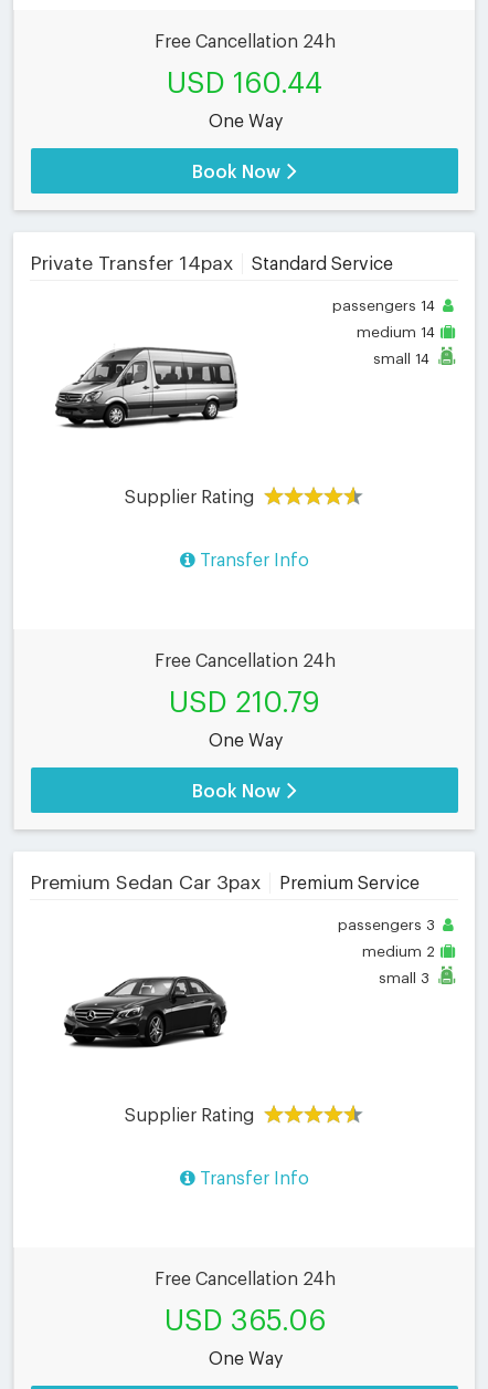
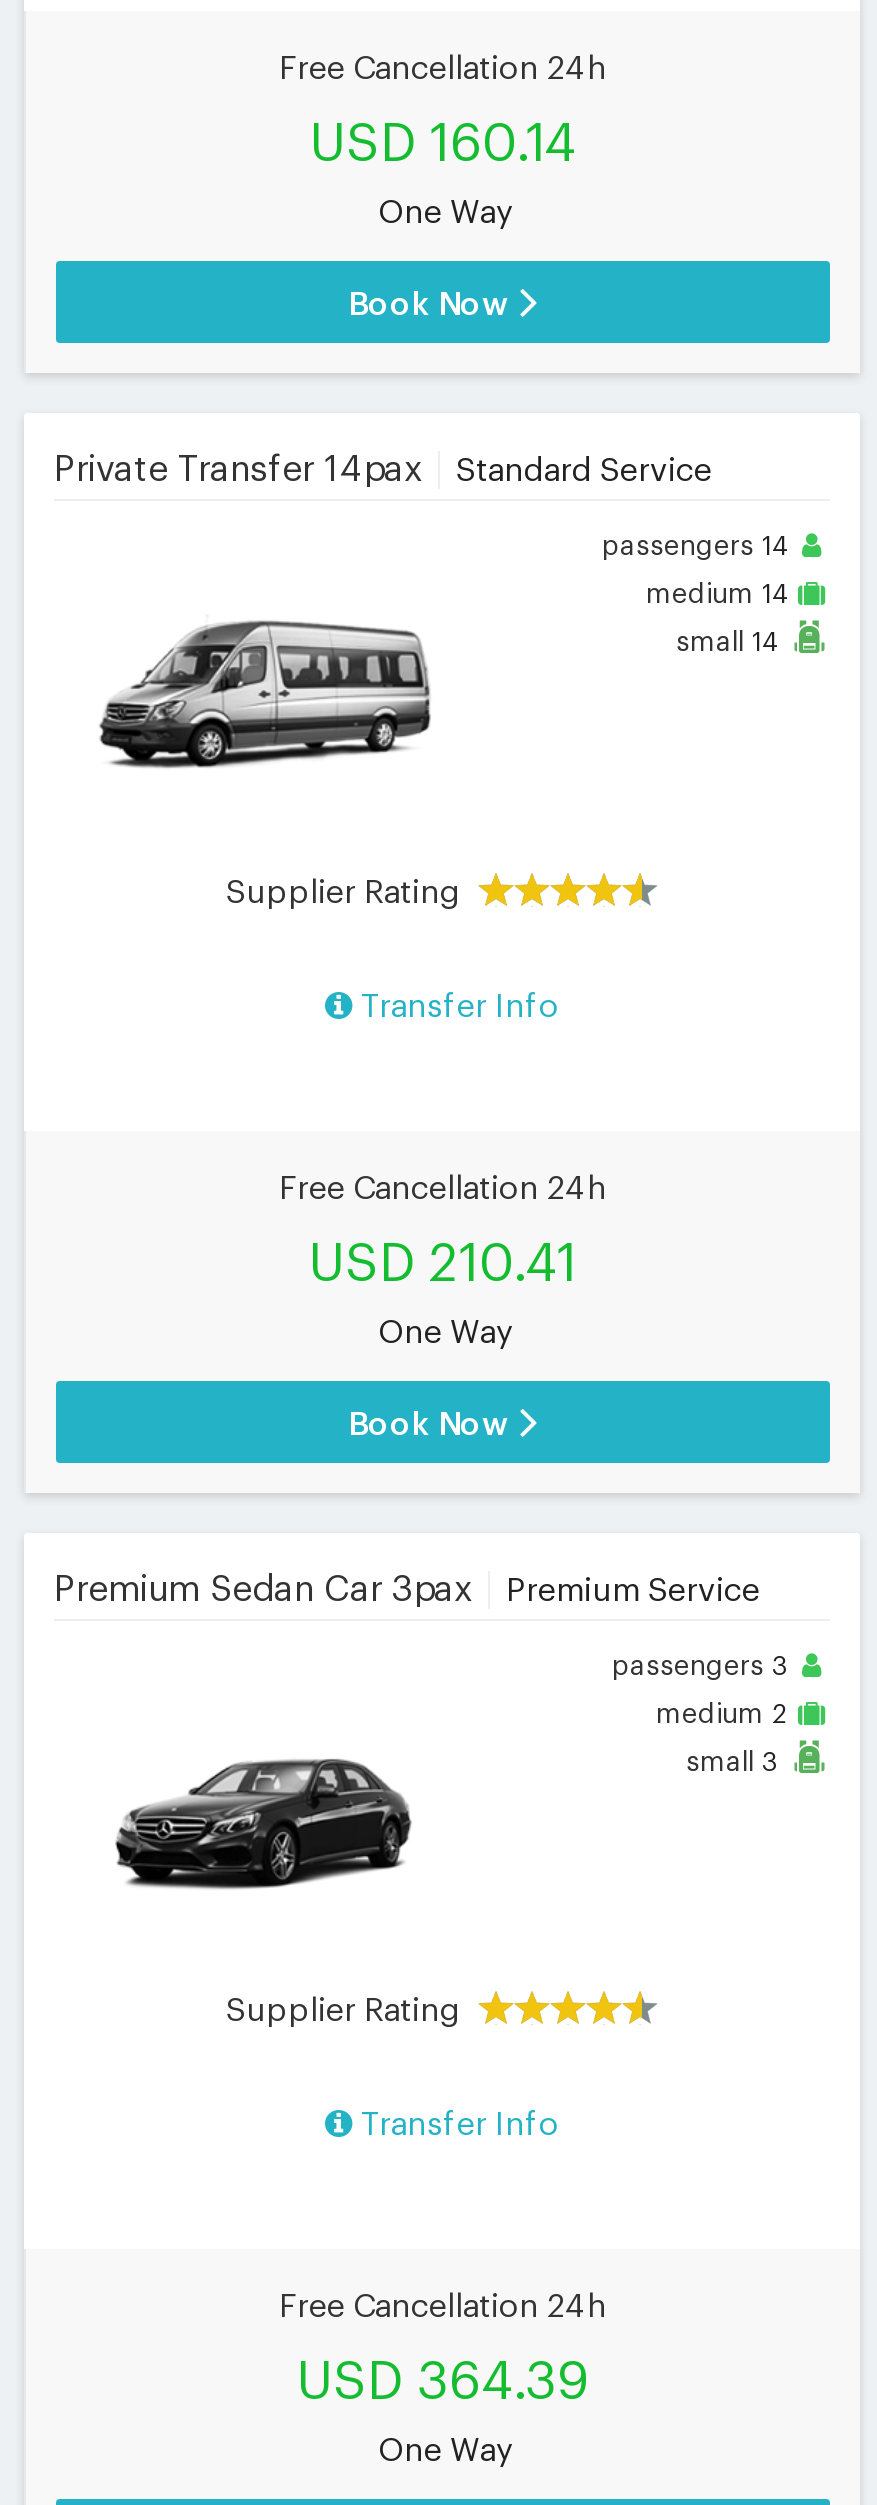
[167,70,322,99] USD 160.44 -> [310,120,576,172] USD 160.14
[169,688,320,717] USD 210.79 -> [309,1238,577,1290] USD 210.41
[164,1307,325,1335] USD 365.06 -> [297,2356,589,2408] USD 364.39

